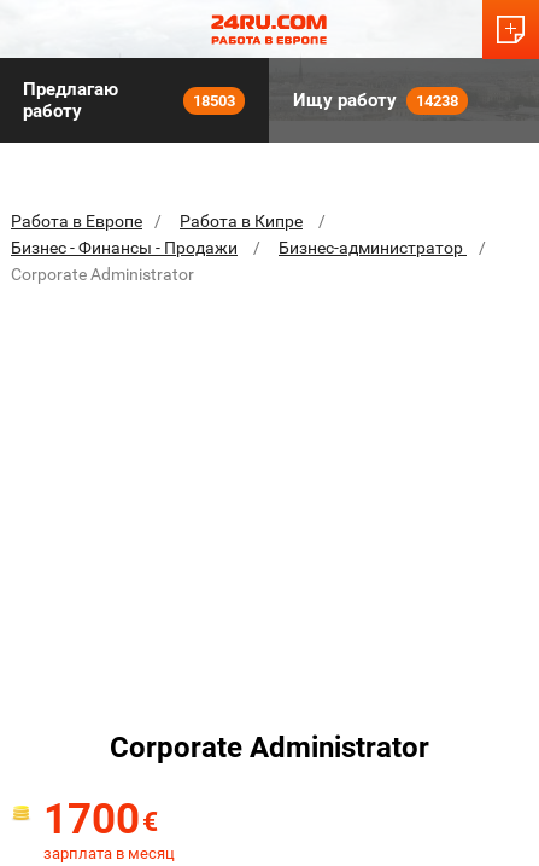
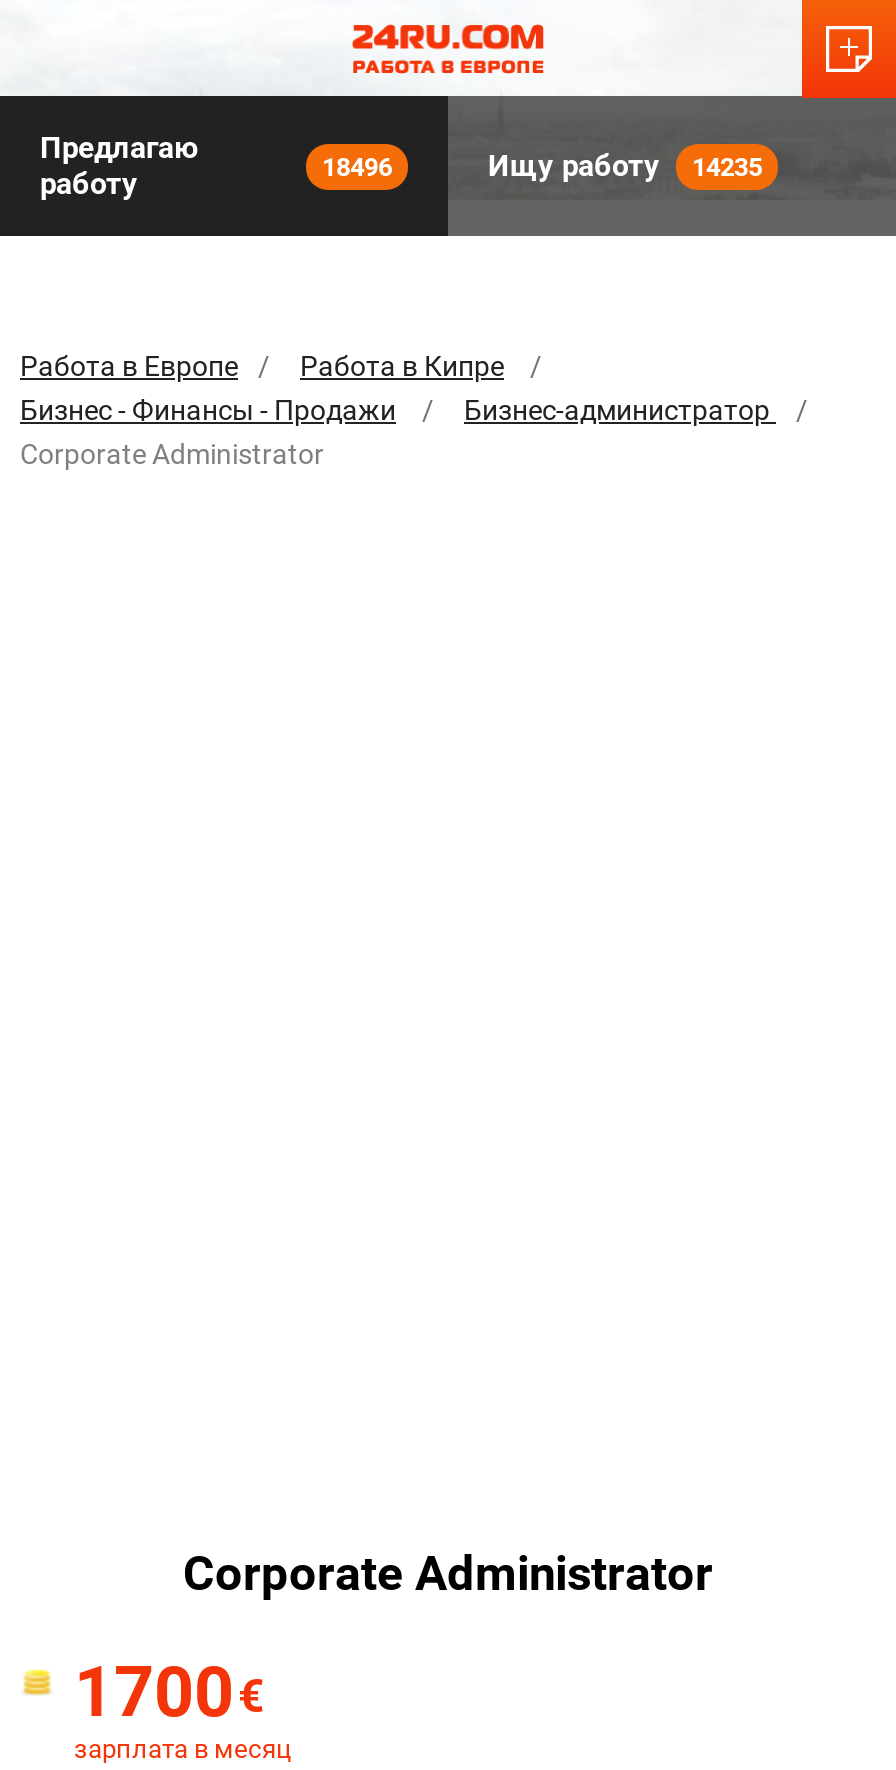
[193,91,235,109] 18503 -> [322,151,392,181] 18496
[293,89,458,111] Ищу работу 14238 -> [488,148,762,184] Ищу работу 14235

